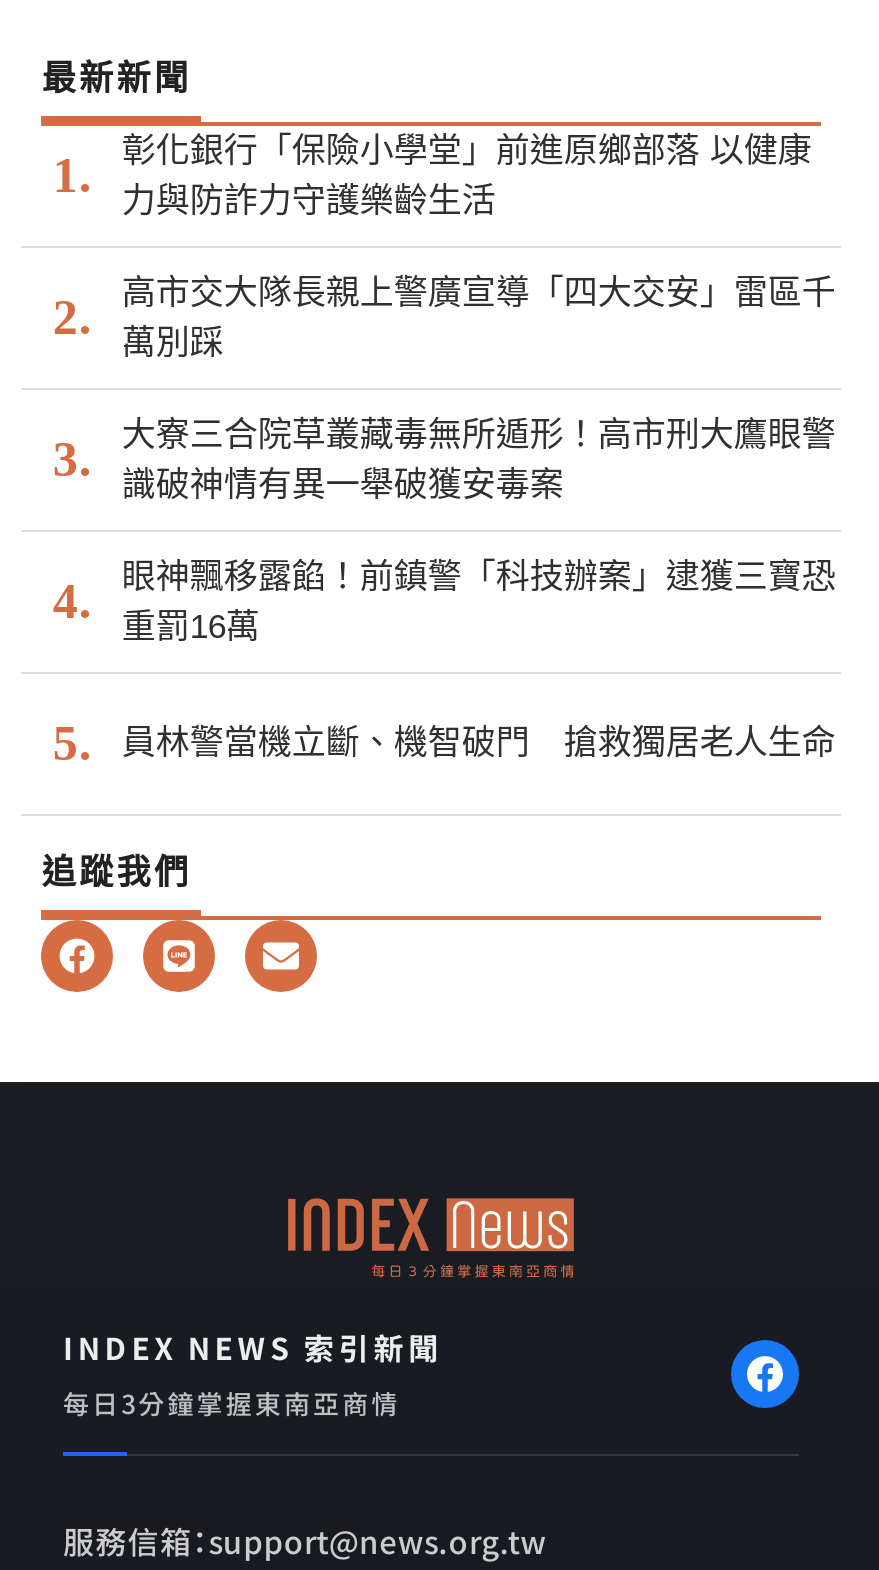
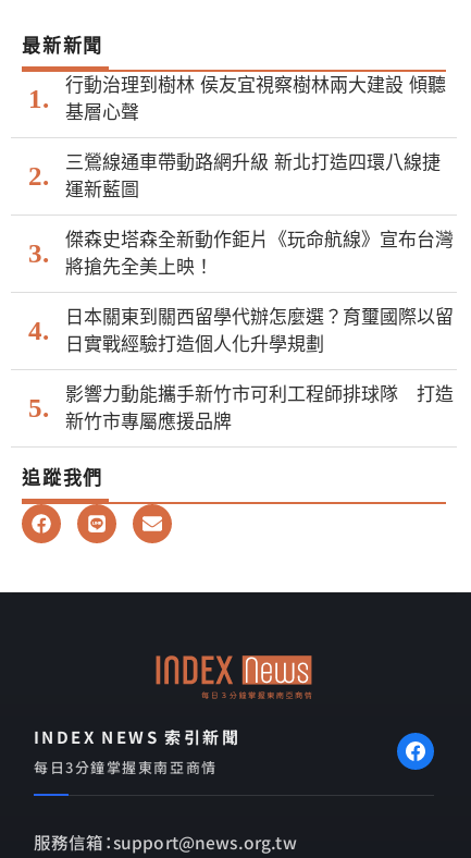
[122,131,812,219] 彰化銀行「保險小學堂」前進原鄉部落 以健康 | 力與防詐力守護樂齡生活 -> [66,75,446,123] 行動治理到樹林 侯友宜視察樹林兩大建設 傾聽 | 基層心聲
[122,273,836,361] 高市交大隊長親上警廣宣導「四大交安」雷區千 | 萬別踩 -> [66,152,441,200] 三鶯線通車帶動路網升級 新北打造四環八線捷 | 運新藍圖
[122,415,836,503] 大寮三合院草叢藏毒無所遁形！高市刑大鷹眼警 | 識破神情有異一舉破獲安毒案 -> [66,229,454,277] 傑森史塔森全新動作鉅片《玩命航線》宣布台灣 | 將搶先全美上映！
[122,557,836,645] 眼神飄移露餡！前鎮警「科技辦案」逮獲三寶恐 | 重罰16萬 -> [66,307,454,355] 日本關東到關西留學代辦怎麼選？育璽國際以留 | 日實戰經驗打造個人化升學規劃
[122,724,836,762] 員林警當機立斷、機智破門 搶救獨居老人生命 -> [66,384,454,432] 影響力動能攜手新竹市可利工程師排球隊 打造 | 新竹市專屬應援品牌

